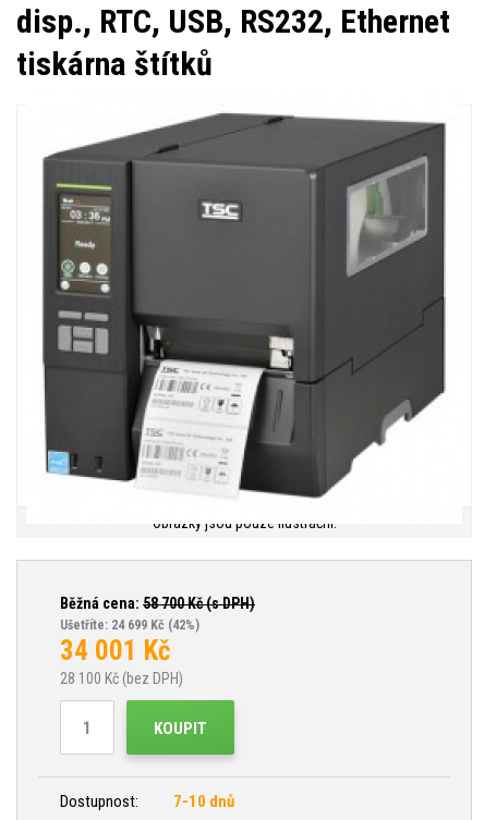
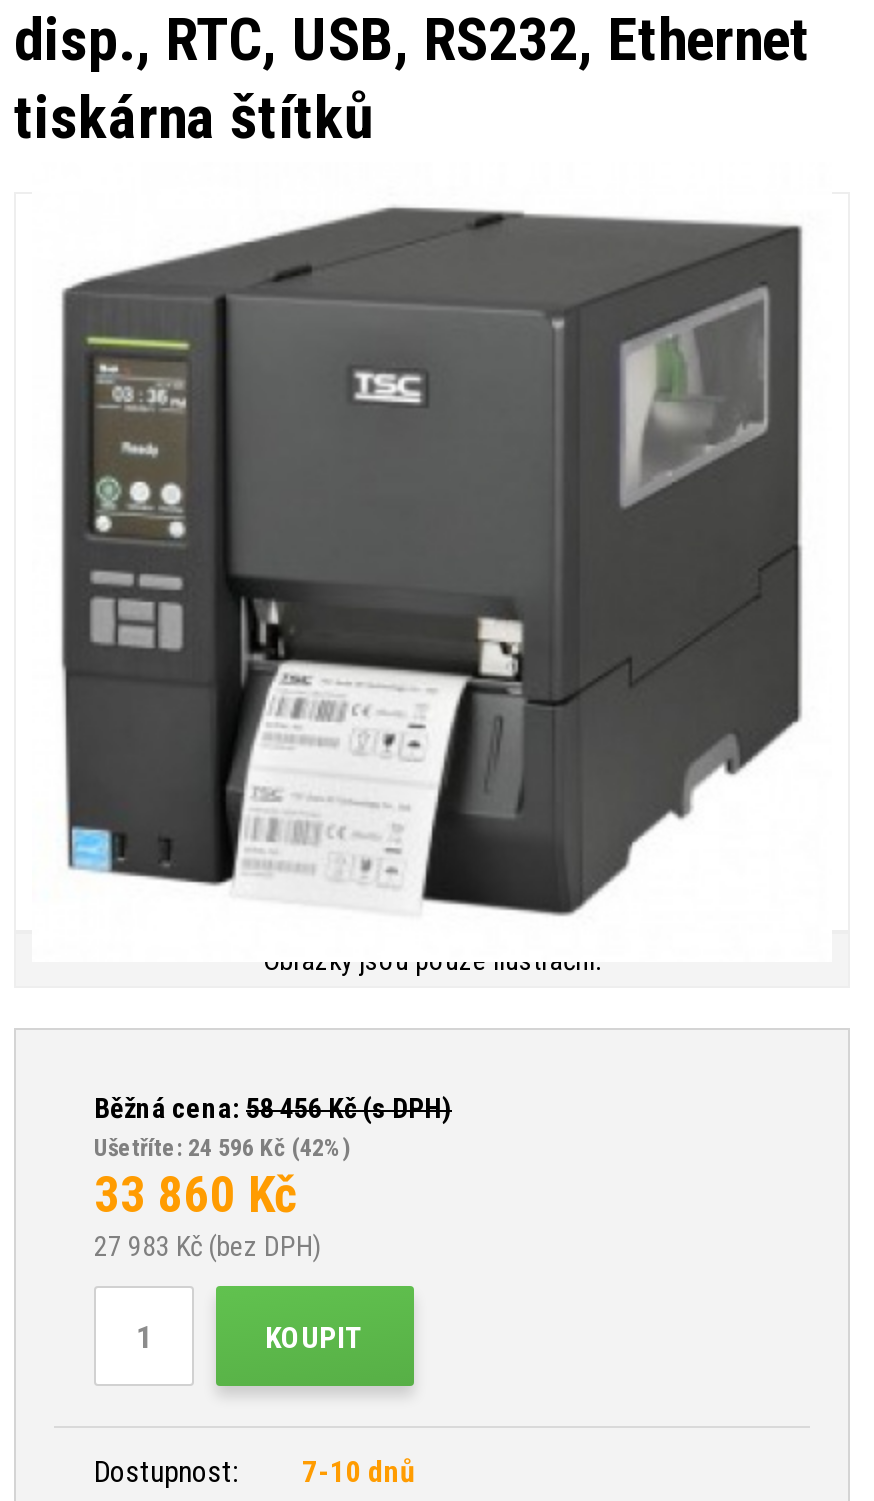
[60,595,255,612] Běžná cena: 58 700Kč (s DPH) -> [94,1092,452,1124] Běžná cena: 58 456Kč (s DPH)
[60,617,199,633] Ušetříte: 24 699 Kč (42%) -> [94,1134,350,1162] Ušetříte: 24 596 Kč (42%)
[60,635,171,666] 34 001 Kč -> [94,1166,298,1224] 33 860 Kč
[60,670,183,687] 28 100 Kč (bez DPH) -> [94,1230,320,1262] 27 983 Kč (bez DPH)

